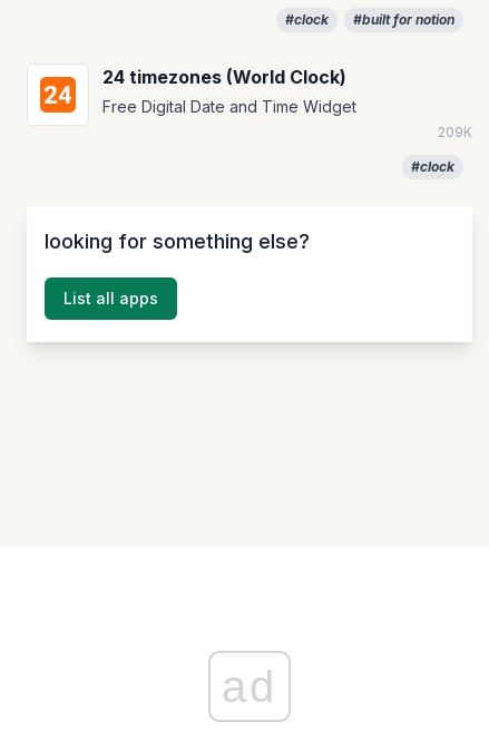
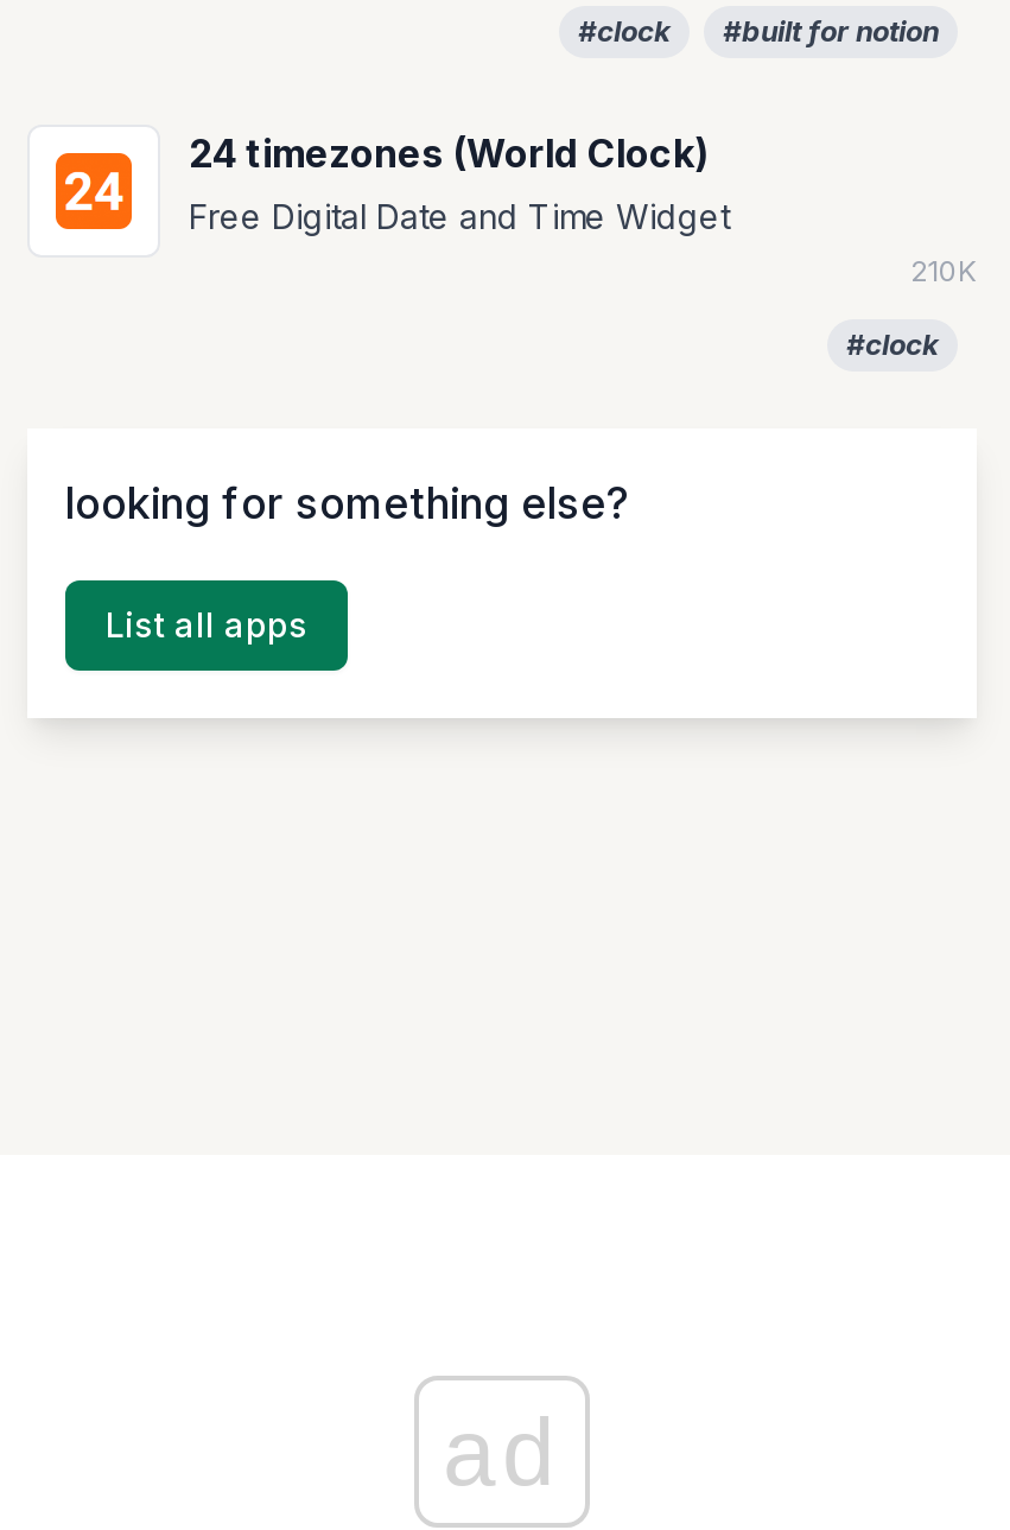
[438,123,472,140] 209K -> [910,252,977,287] 210K

